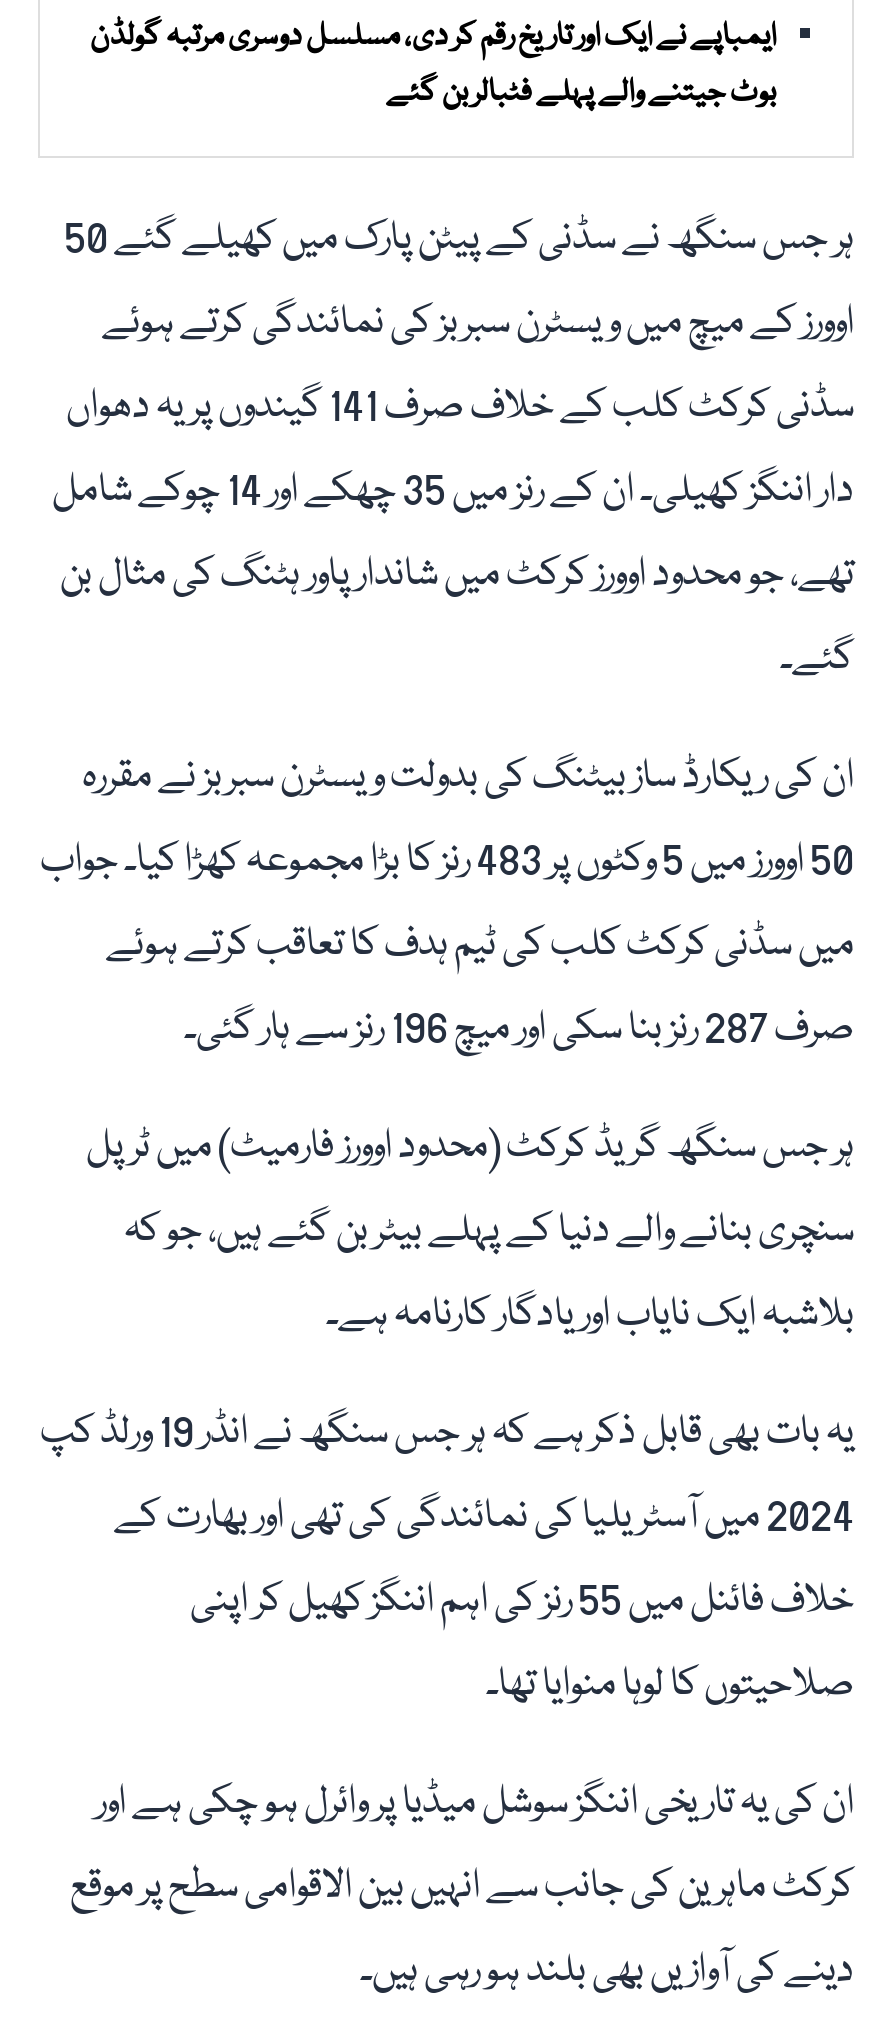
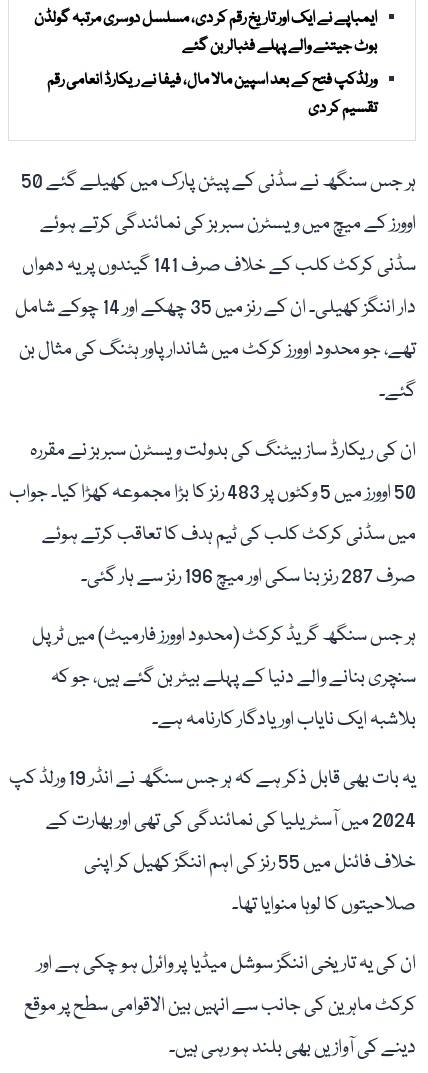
none -> [47,69,377,121] ورلڈکپ فتح کے بعد اسپین مالا مال، فیفا نے ریکارڈ انعامی رقم | تقسیم کر دی

